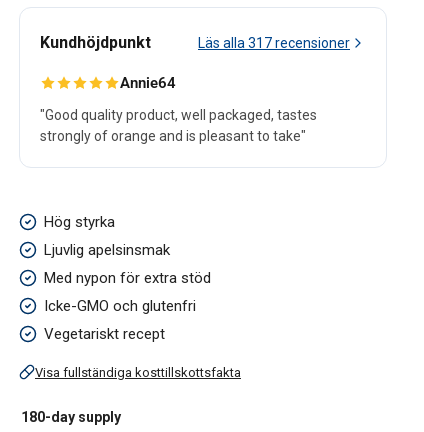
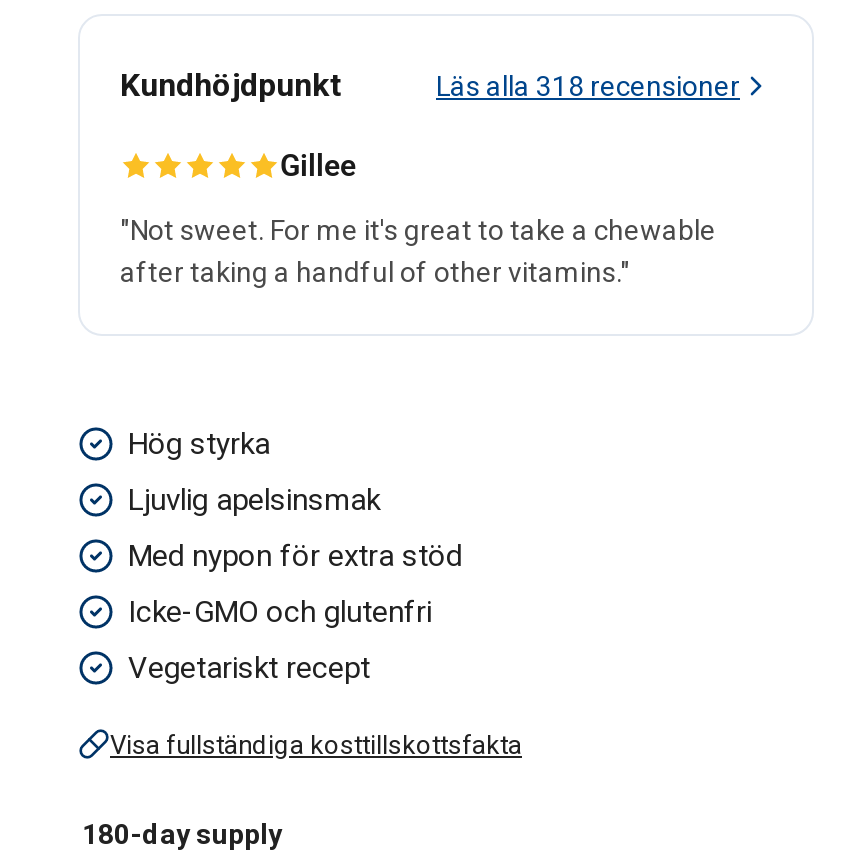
[198,34,350,50] Läs alla 317 recensioner -> [436,69,740,101] Läs alla 318 recensioner
[120,74,176,92] Annie64 -> [280,148,356,184] Gillee
[40,107,317,144] "Good quality product, well packaged, tastes | strongly of orange and is pleasant to take" -> [120,214,716,288] "Not sweet. For me it's great to take a chewable | after taking a handful of other vitamins."

